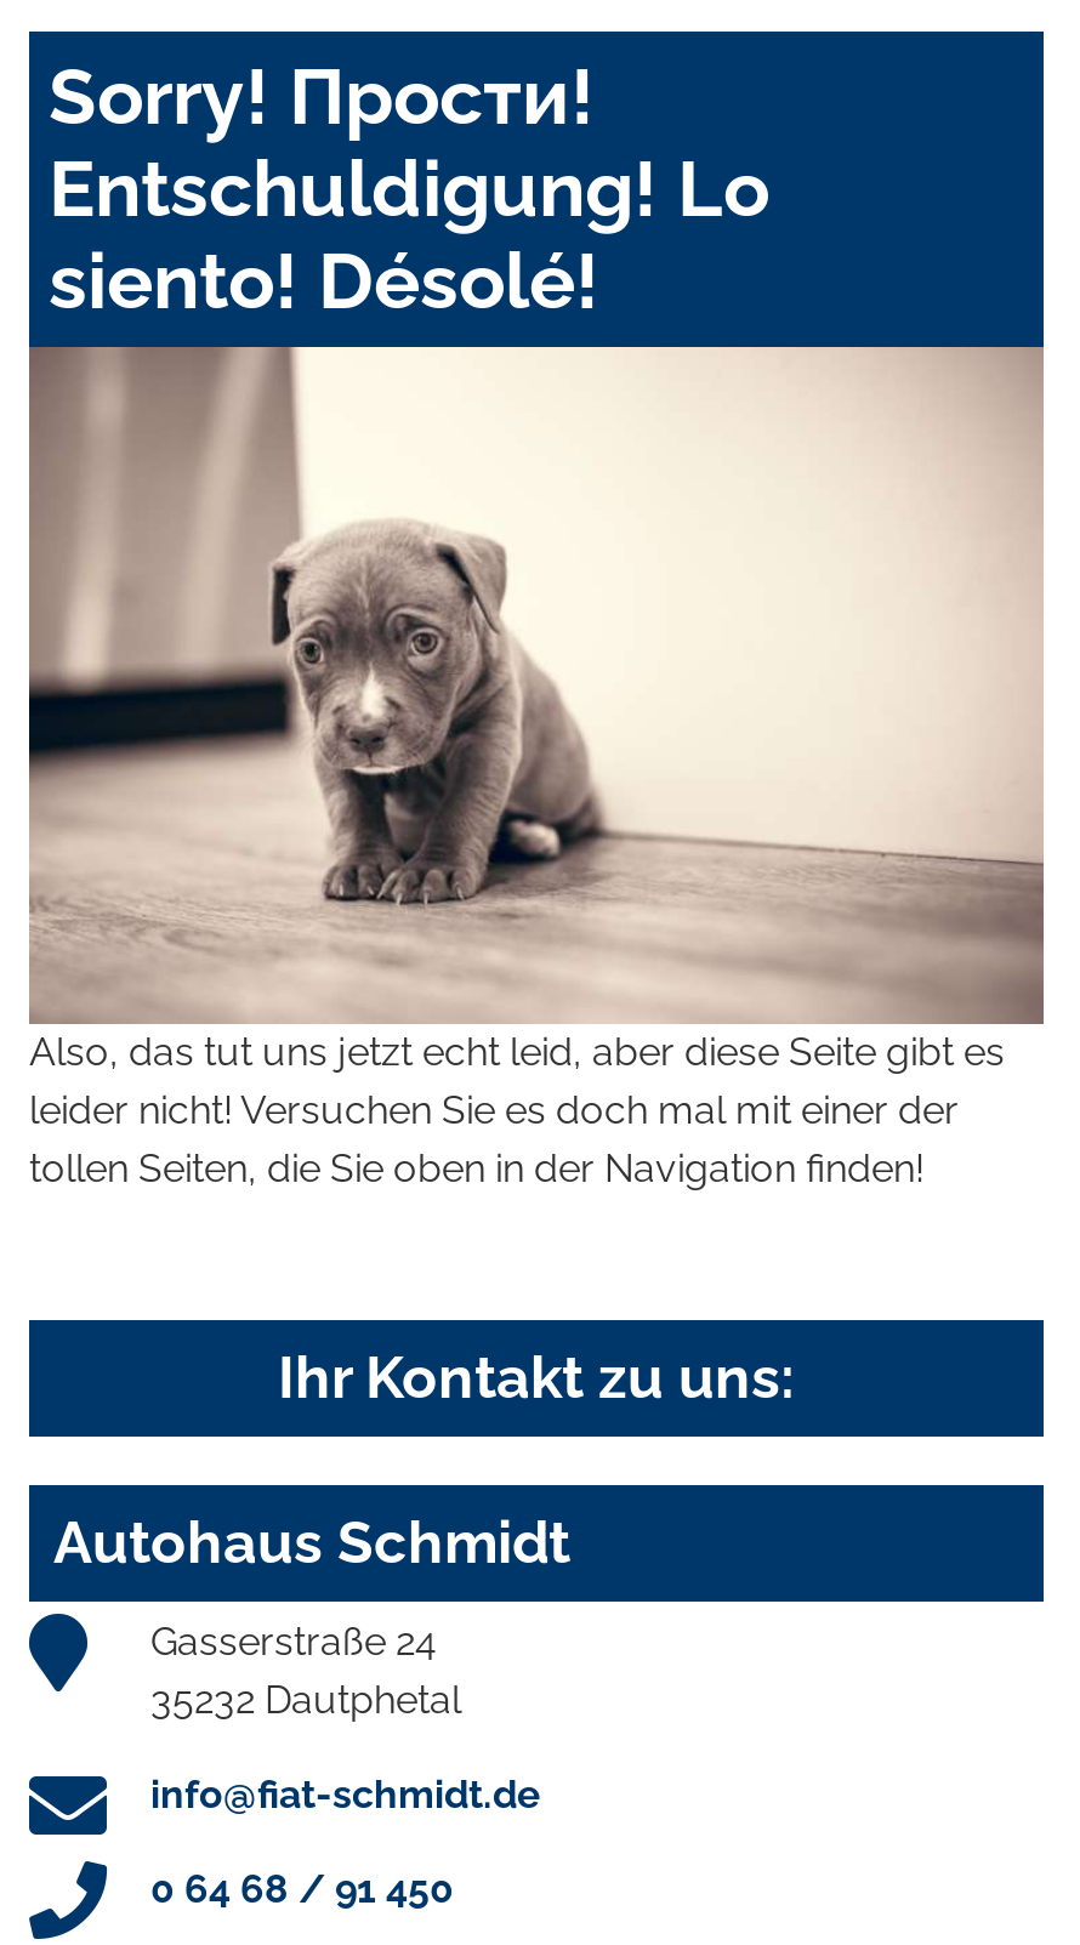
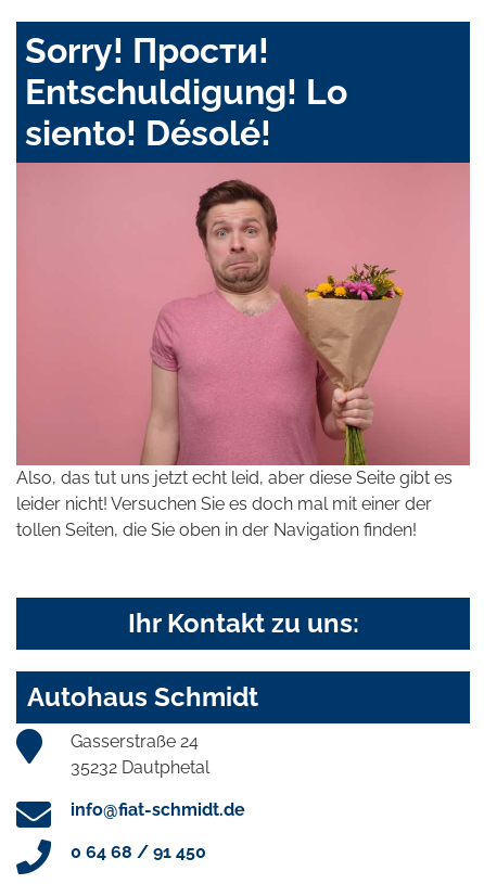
[27,345,1044,1024] [image] -> [16,162,470,465] [image]

